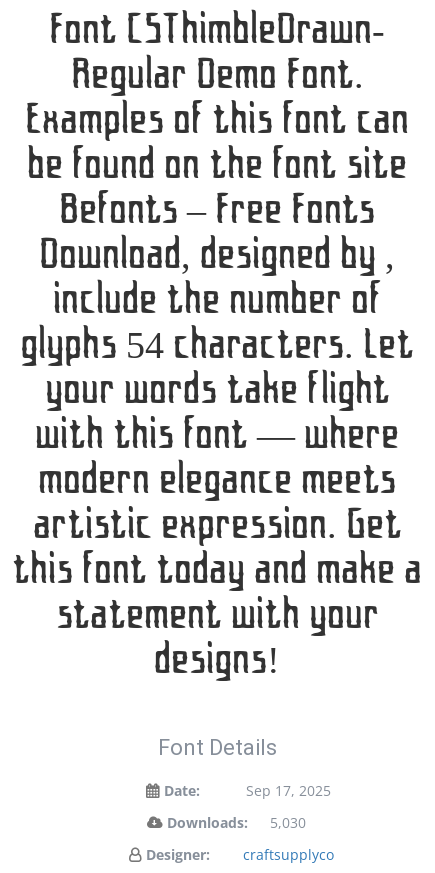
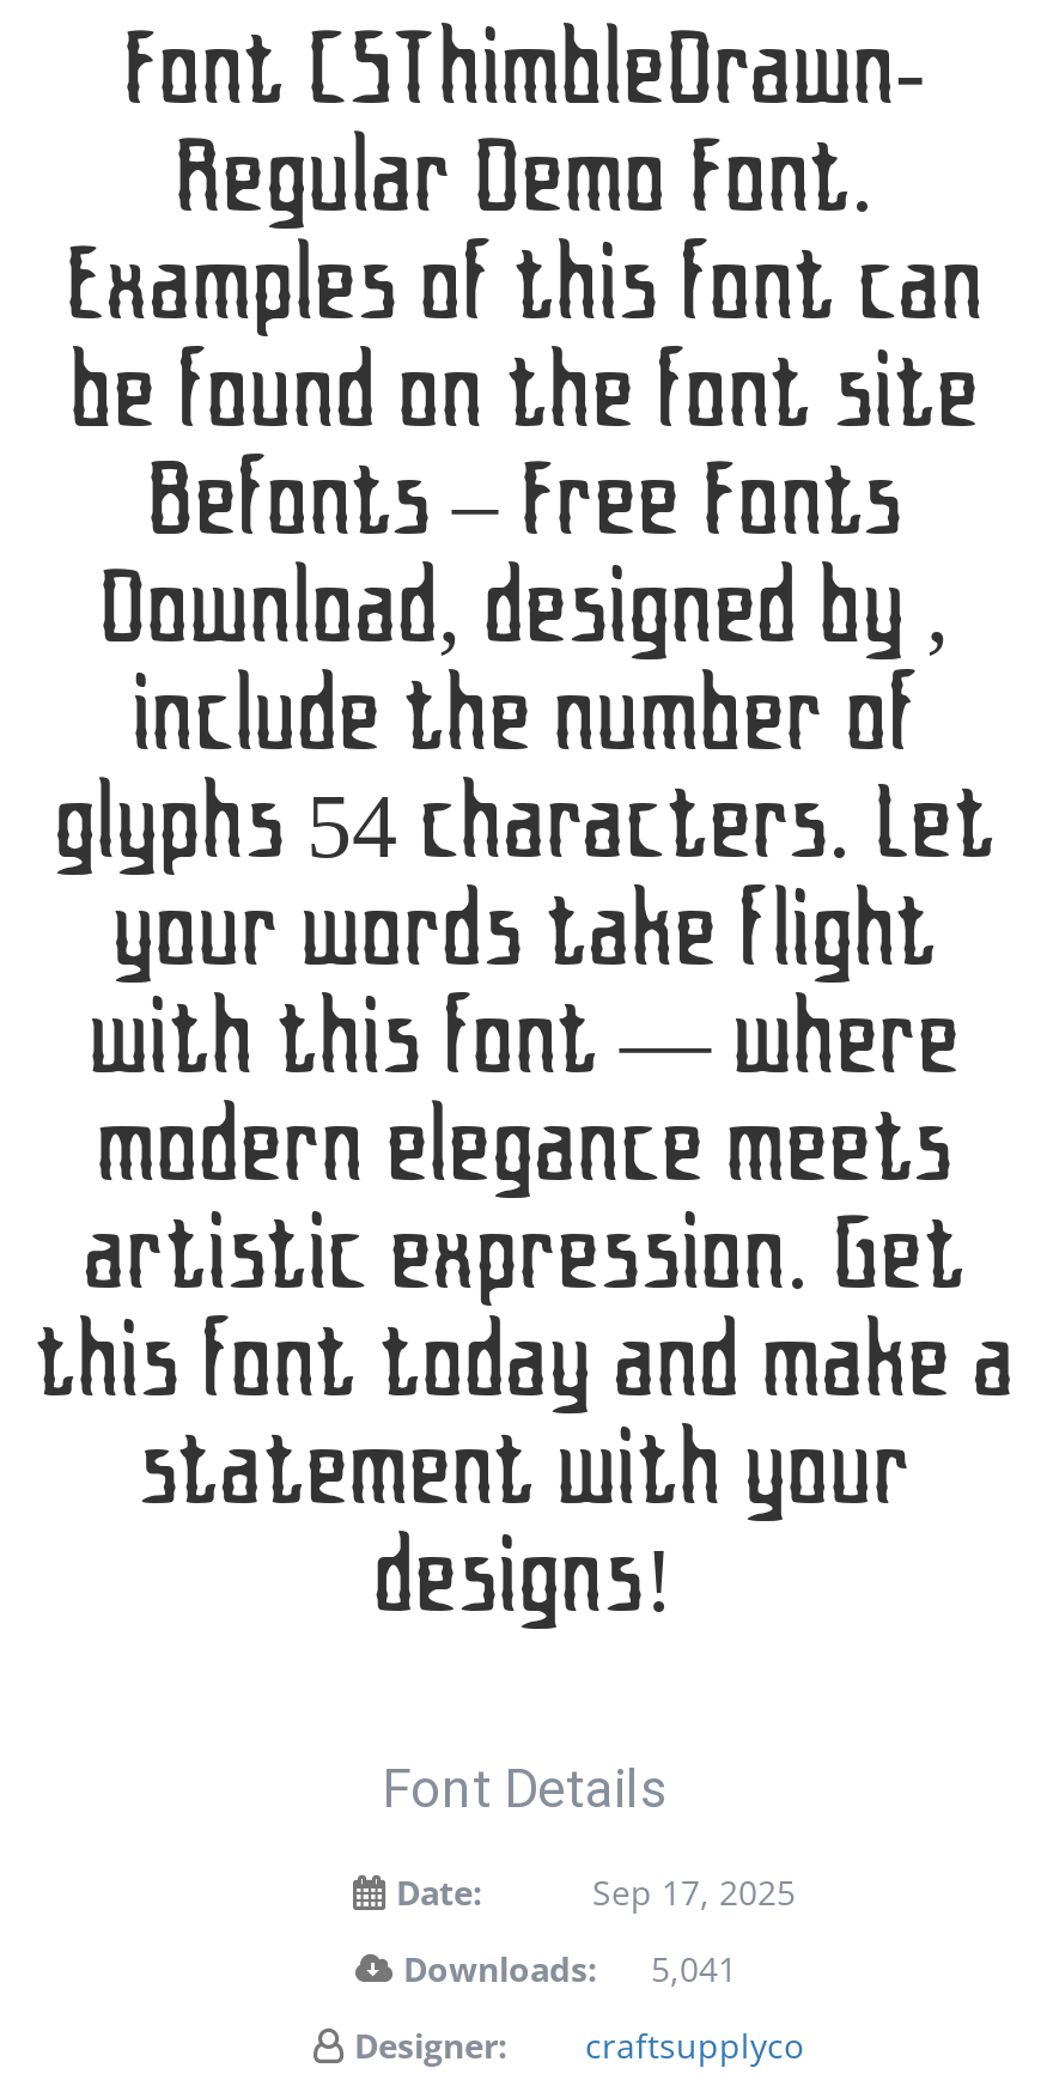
[166,813,306,832] Downloads: 5,030 -> [403,1946,737,1991] Downloads: 5,041

